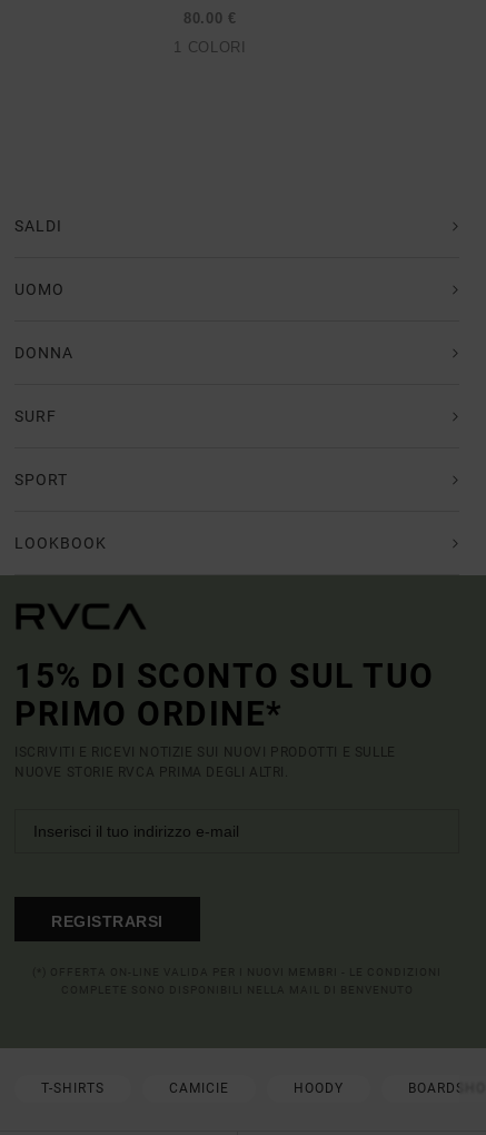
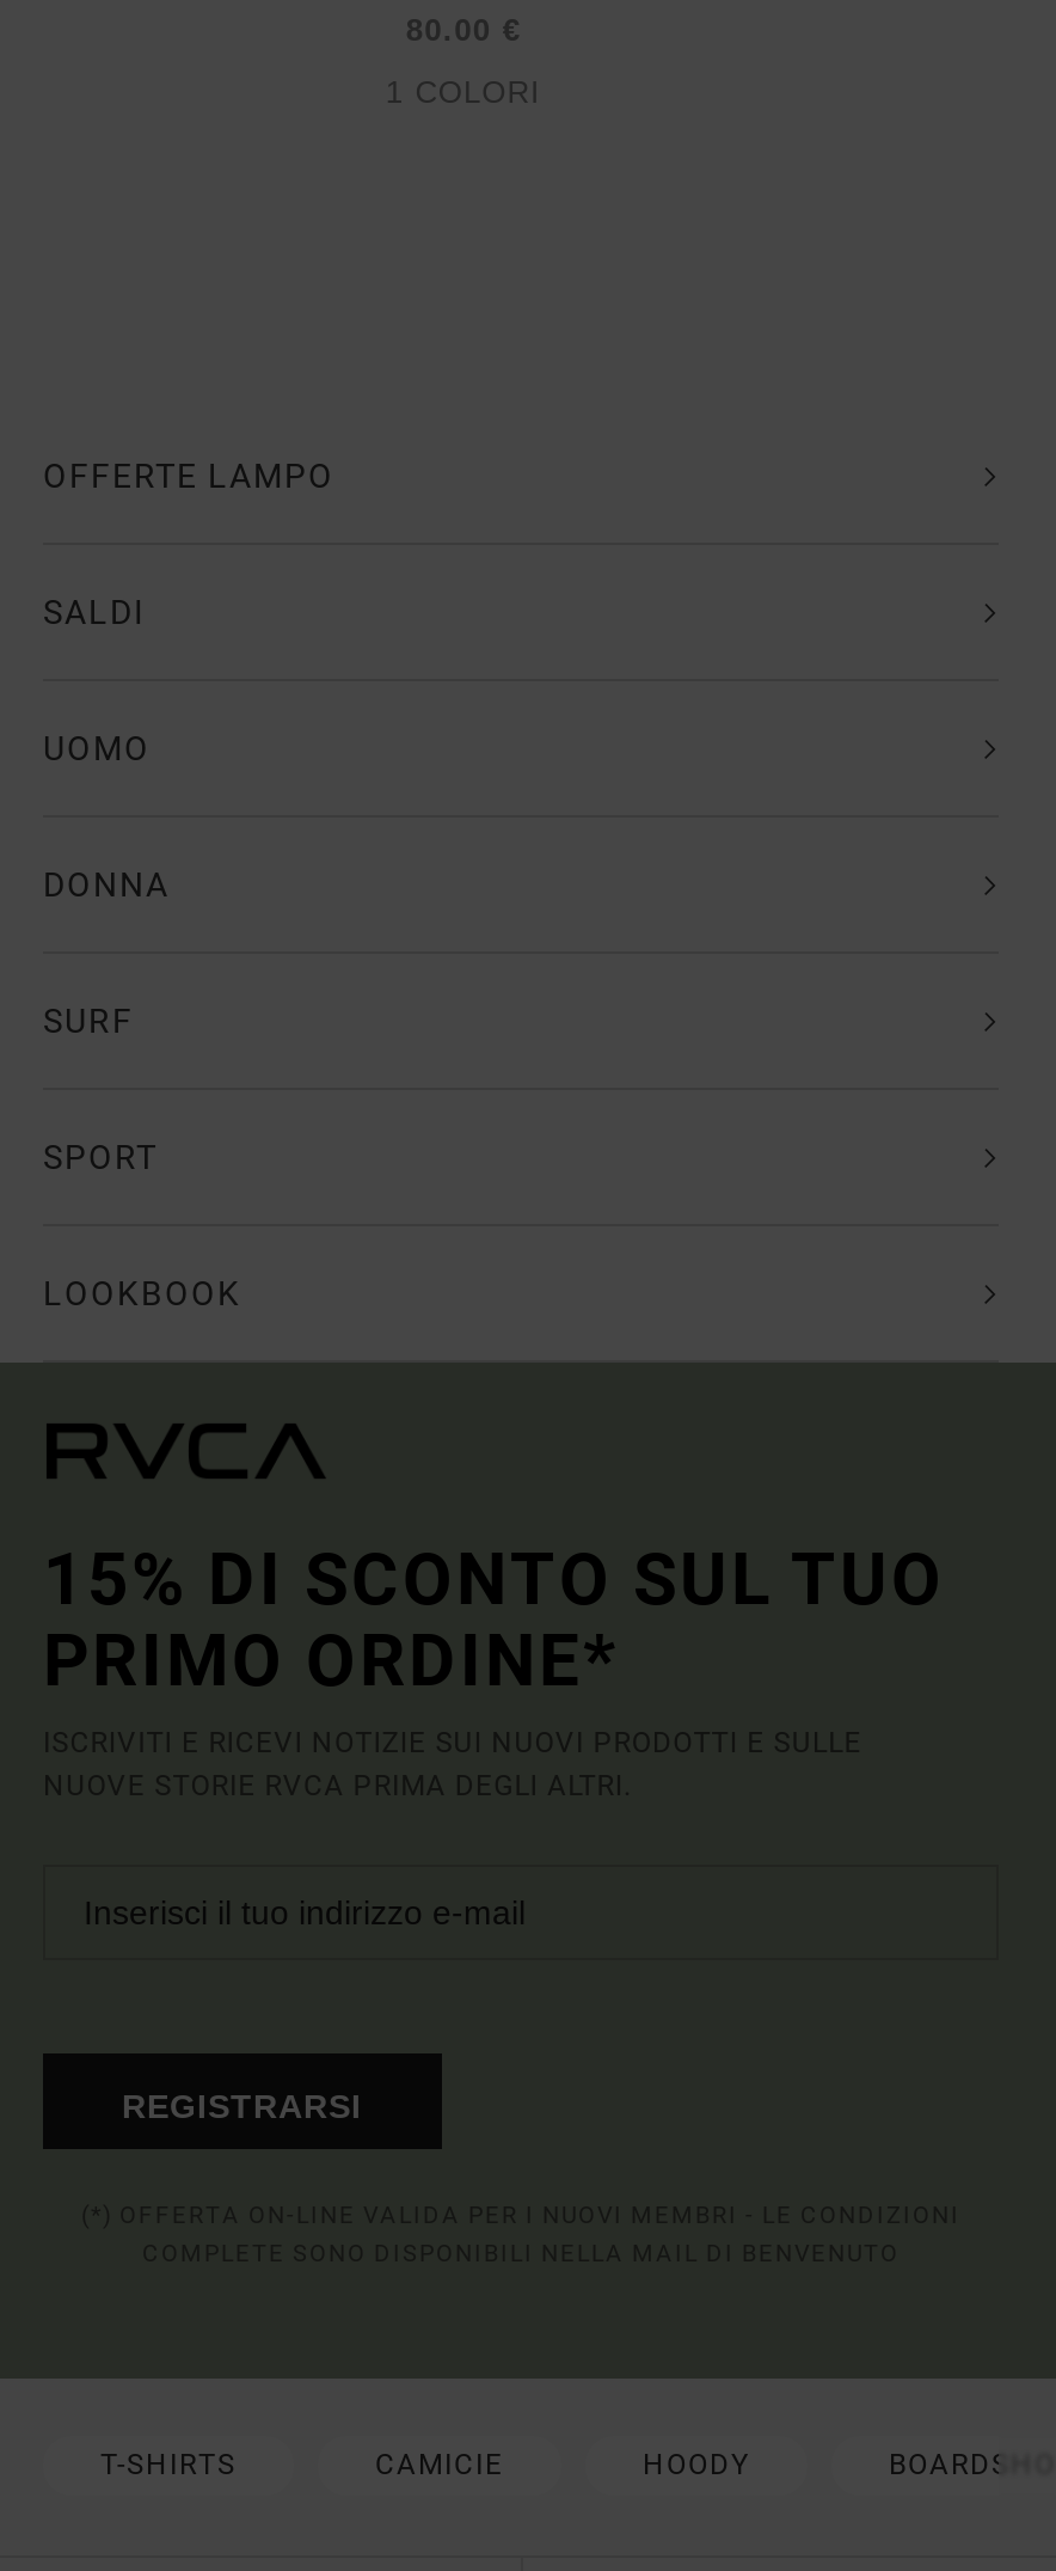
none -> [43,457,334,495] OFFERTE LAMPO

